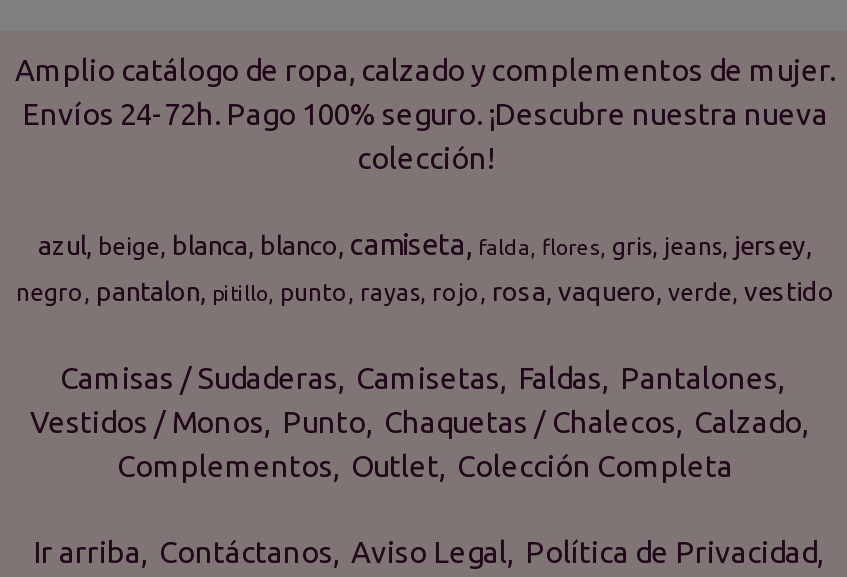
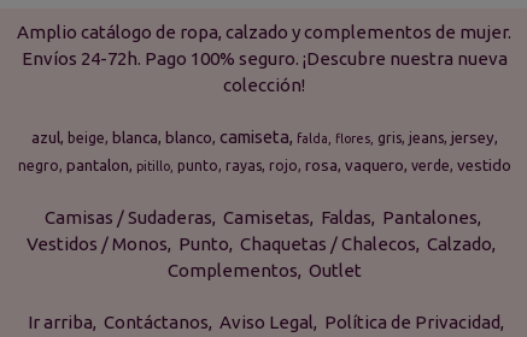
[117,449,733,483] Complementos Outlet Colección Completa -> [167,260,361,280] Complementos Outlet

